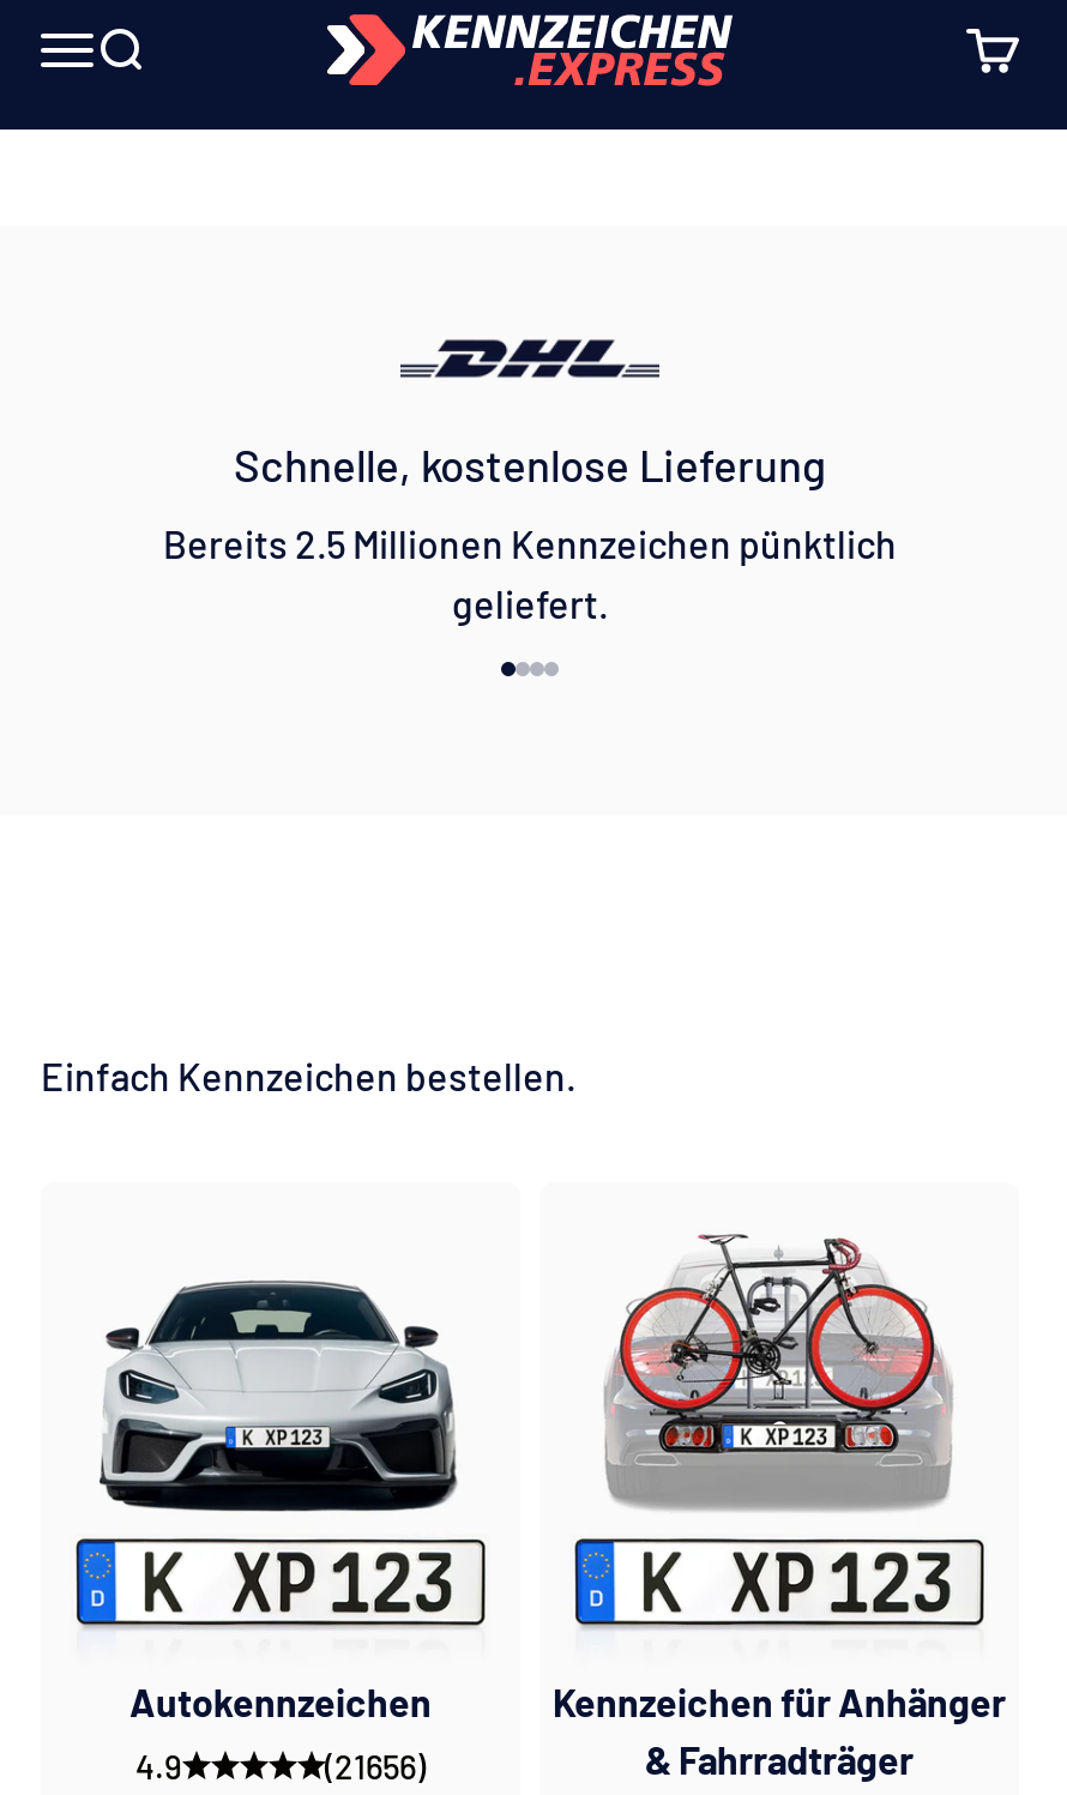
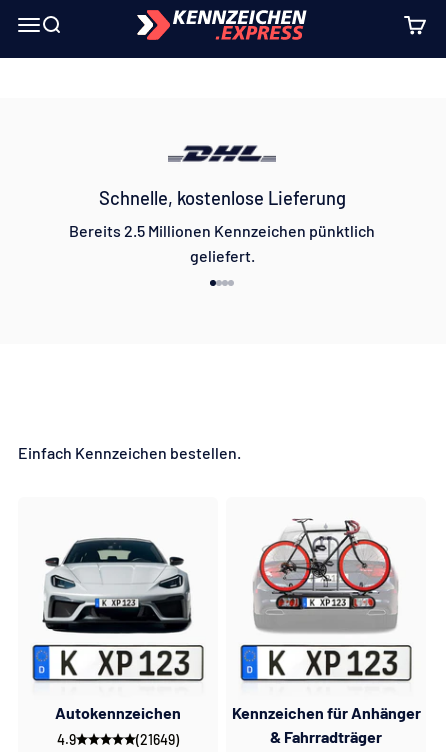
[325,1746,426,1787] (21656) -> [136,731,179,748] (21649)

